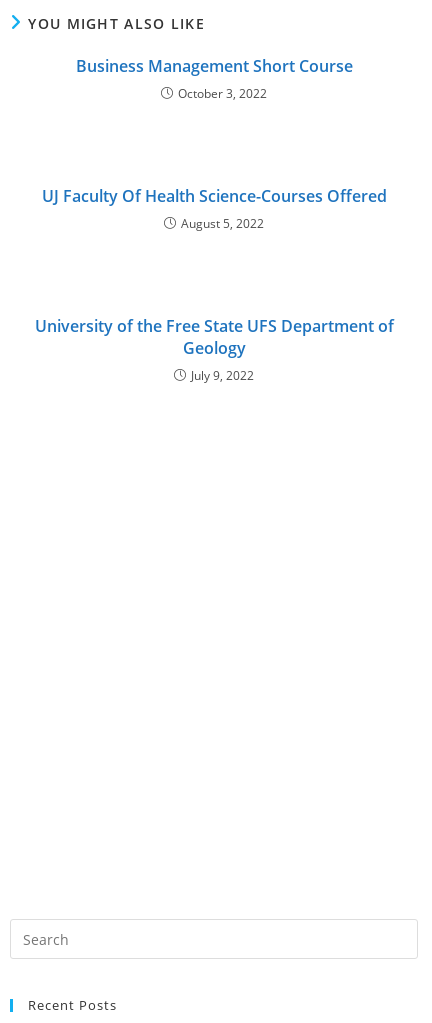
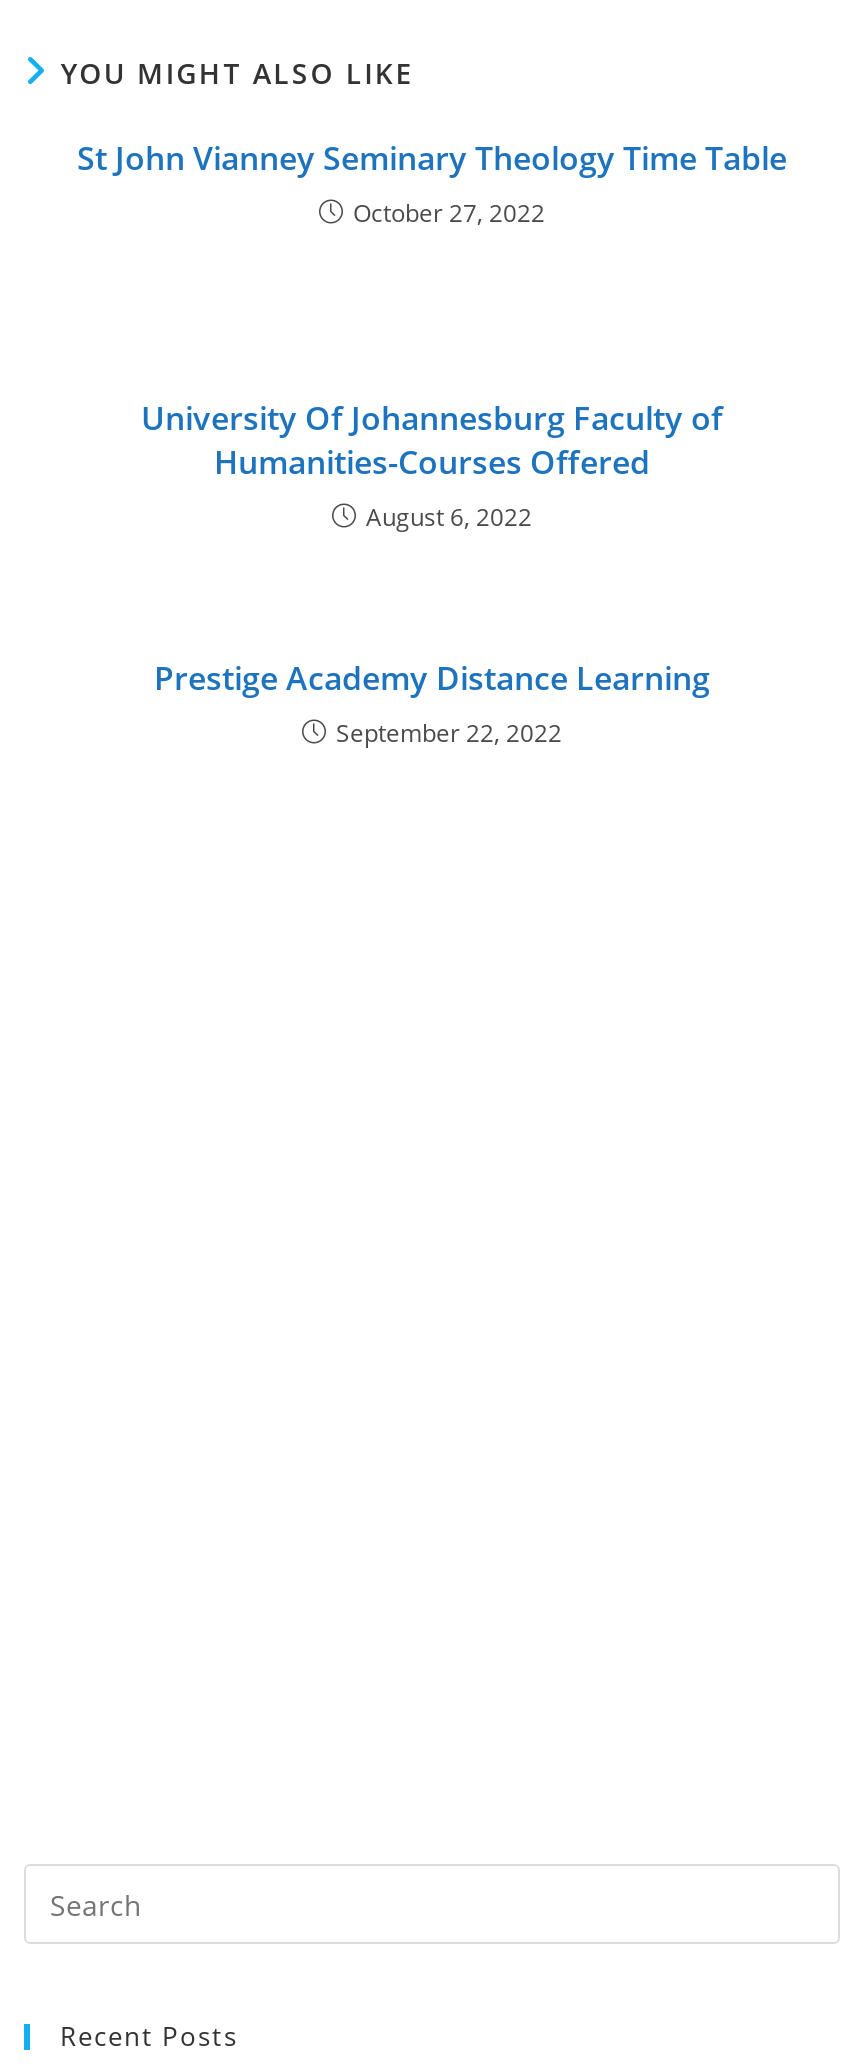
[75,55,352,102] Business Management Short Course | October 3, 2022 -> [77,136,787,230] St John Vianney Seminary Theology Time Table | October 27, 2022
[41,185,386,232] UJ Faculty Of Health Science-Courses Offered | August 5, 2022 -> [141,396,723,534] University Of Johannesburg Faculty of | Humanities-Courses Offered | August 6, 2022
[34,315,393,384] University of the Free State UFS Department of | Geology | July 9, 2022 -> [154,656,710,750] Prestige Academy Distance Learning | September 22, 2022

